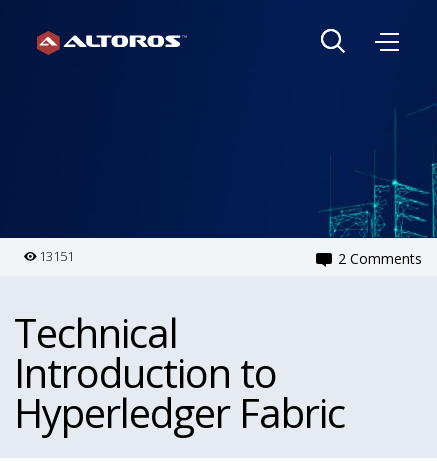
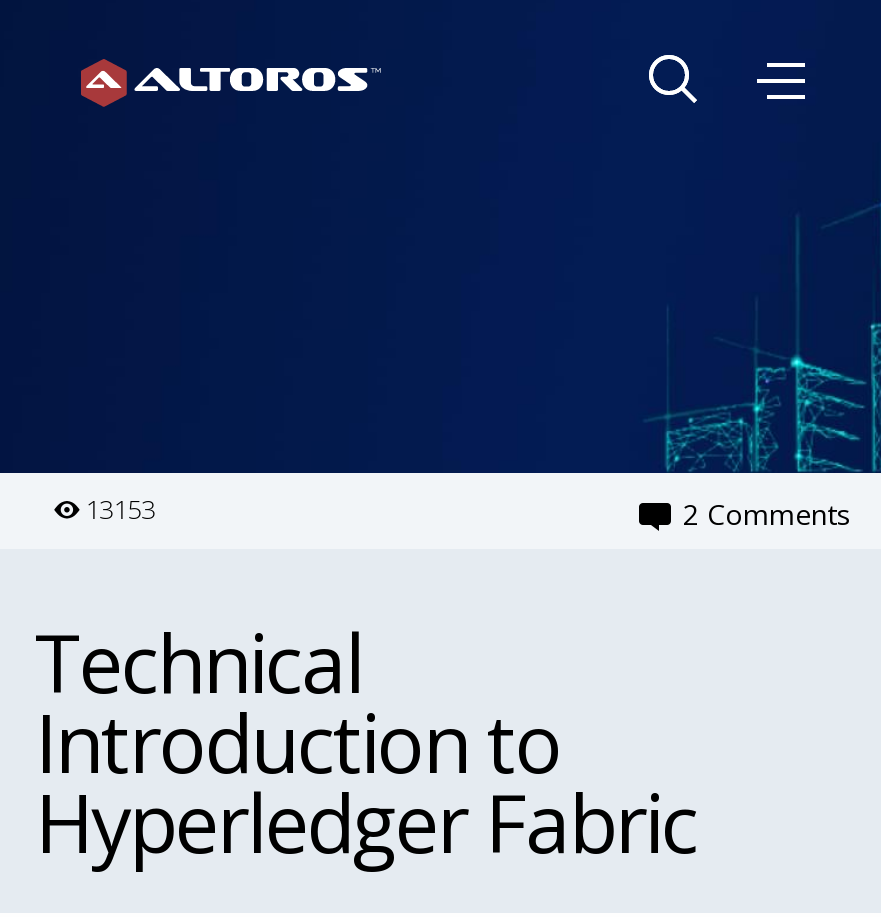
[39,247,74,265] 13151 -> [85,491,155,527] 13153

